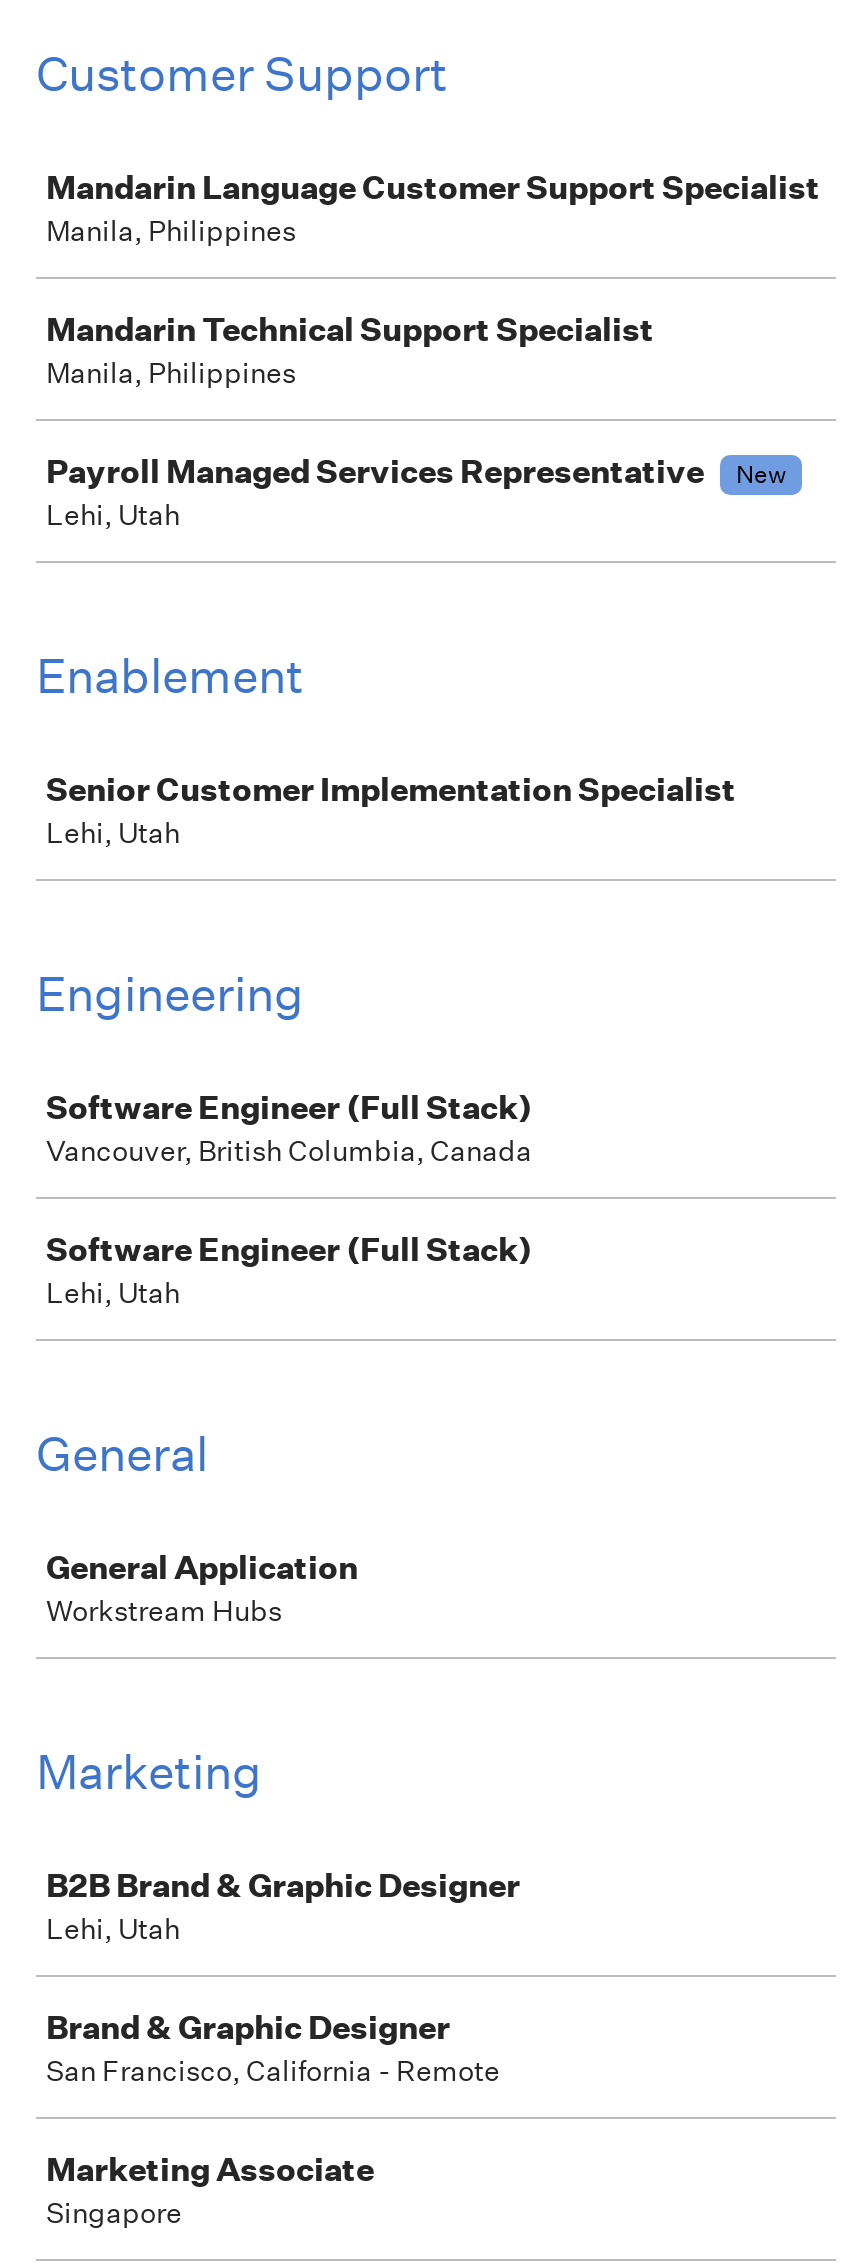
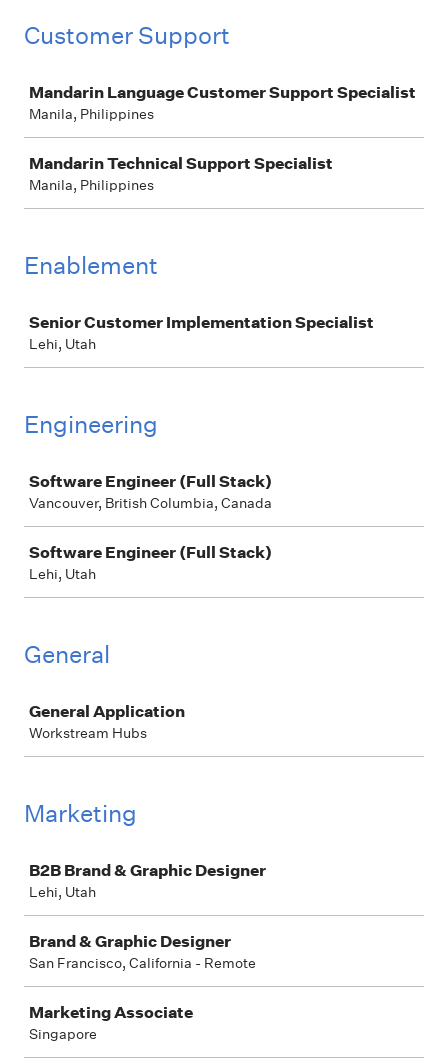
[46,451,786,533] Payroll Managed Services Representative | New | Lehi, Utah -> none

